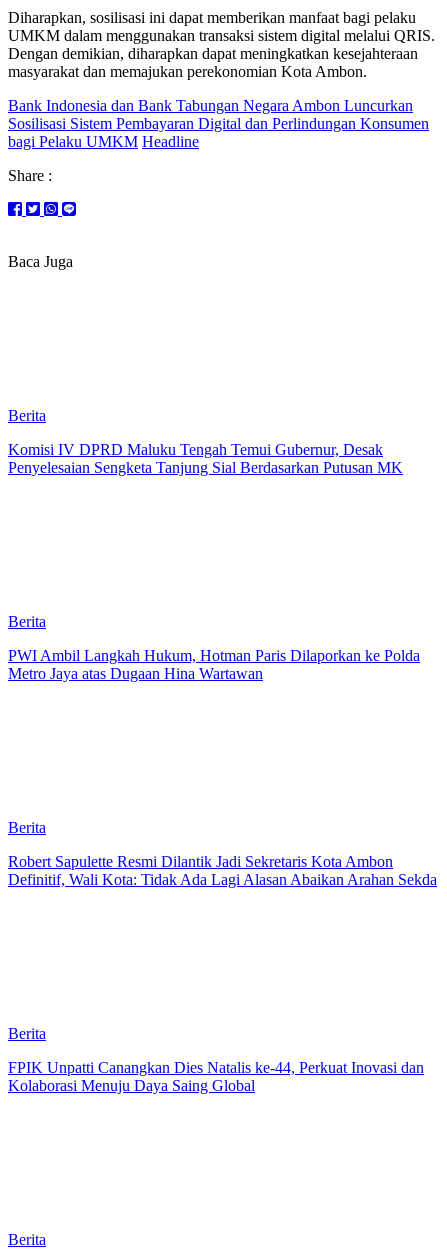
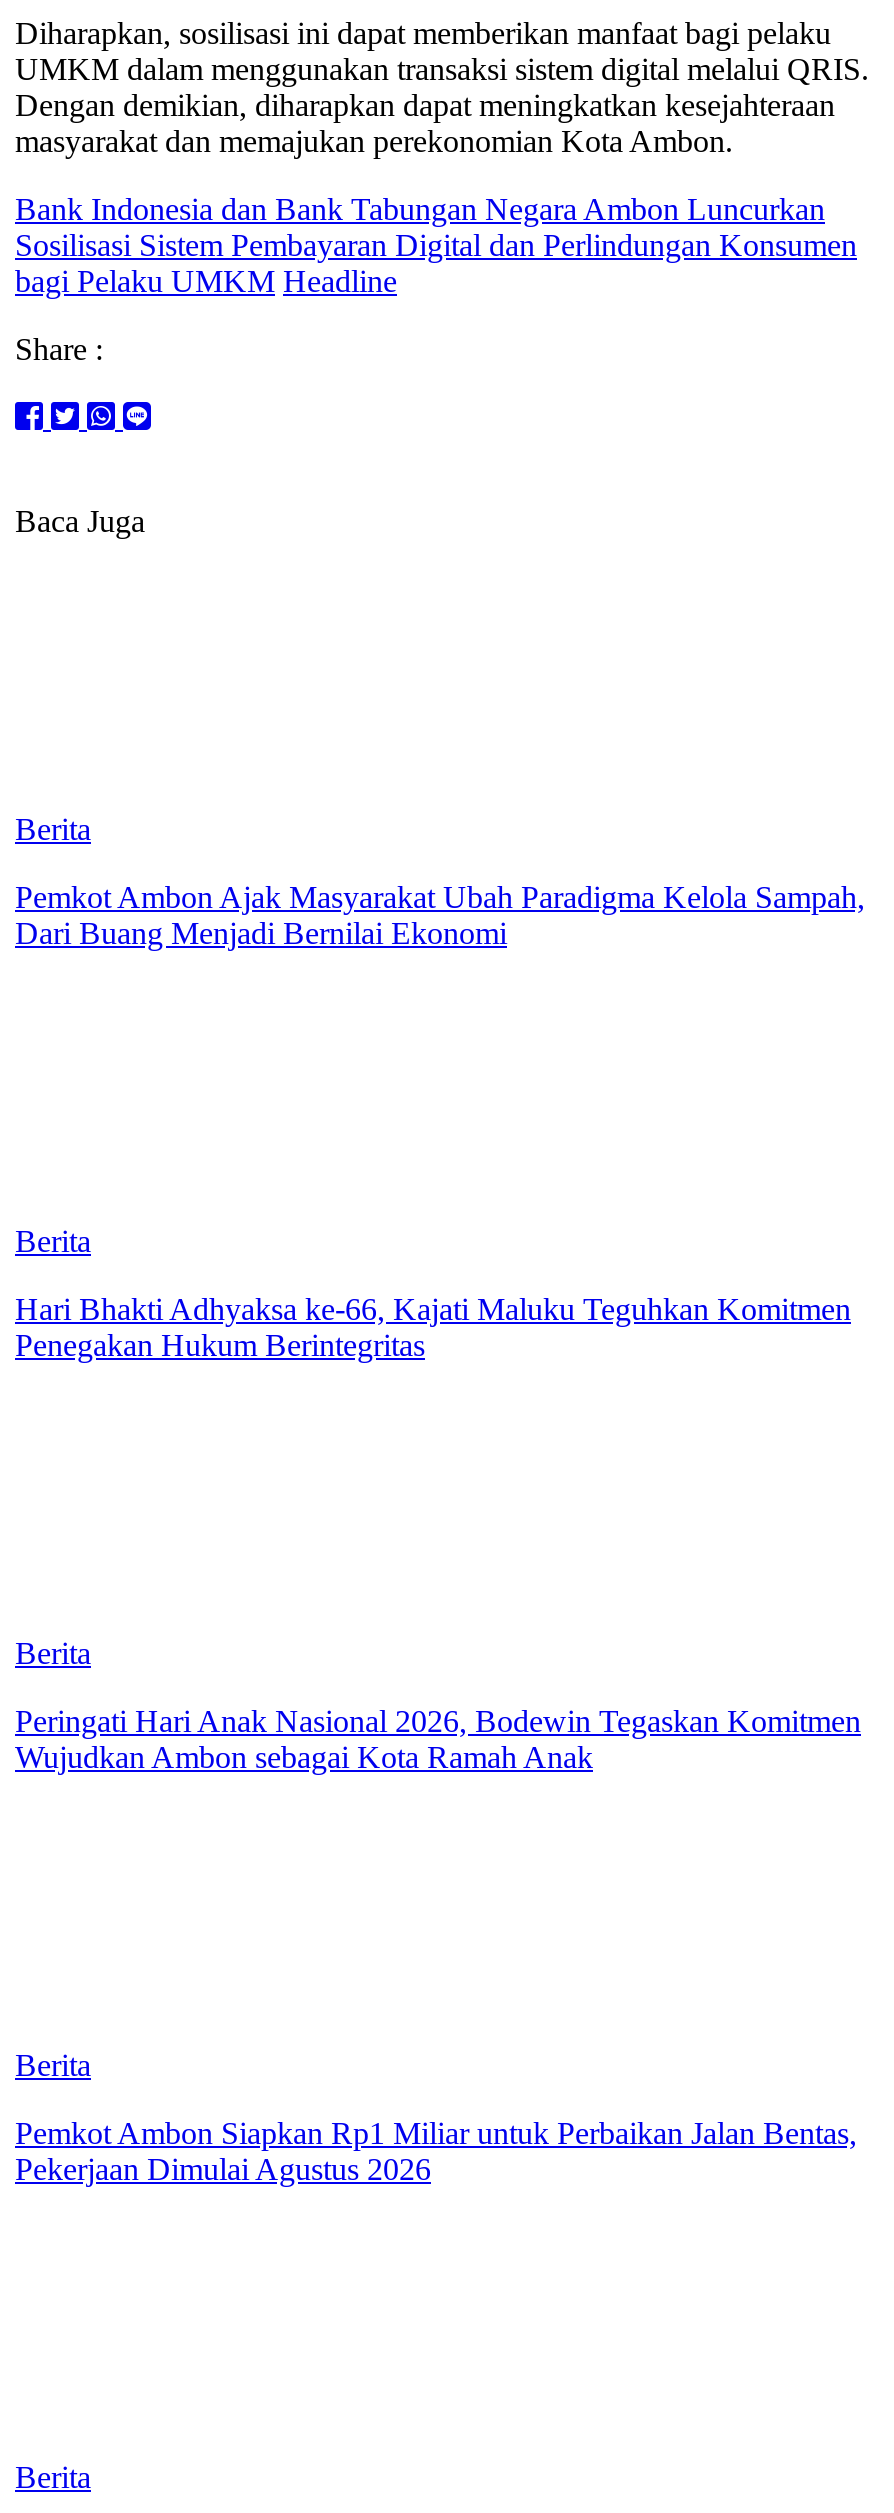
[8,441,403,476] Komisi IV DPRD Maluku Tengah Temui Gubernur, Desak | Penyelesaian Sengketa Tanjung Sial Berdasarkan Putusan MK -> [15,880,865,950] Pemkot Ambon Ajak Masyarakat Ubah Paradigma Kelola Sampah, | Dari Buang Menjadi Bernilai Ekonomi
[8,647,420,682] PWI Ambil Langkah Hukum, Hotman Paris Dilaporkan ke Polda | Metro Jaya atas Dugaan Hina Wartawan -> [15,1292,851,1362] Hari Bhakti Adhyaksa ke-66, Kajati Maluku Teguhkan Komitmen | Penegakan Hukum Berintegritas
[8,853,437,888] Robert Sapulette Resmi Dilantik Jadi Sekretaris Kota Ambon | Definitif, Wali Kota: Tidak Ada Lagi Alasan Abaikan Arahan Sekda -> [15,1704,861,1774] Peringati Hari Anak Nasional 2026, Bodewin Tegaskan Komitmen | Wujudkan Ambon sebagai Kota Ramah Anak
[8,1059,424,1094] FPIK Unpatti Canangkan Dies Natalis ke-44, Perkuat Inovasi dan | Kolaborasi Menuju Daya Saing Global -> [15,2116,857,2186] Pemkot Ambon Siapkan Rp1 Miliar untuk Perbaikan Jalan Bentas, | Pekerjaan Dimulai Agustus 2026

